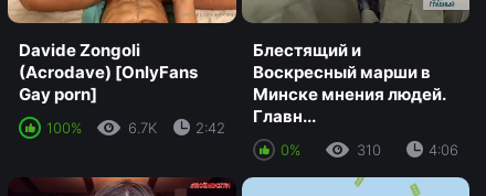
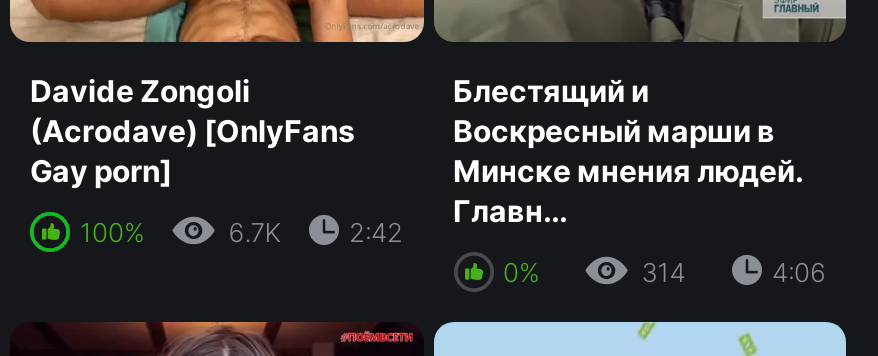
[357,140,381,158] 310 -> [642,255,686,287] 314

